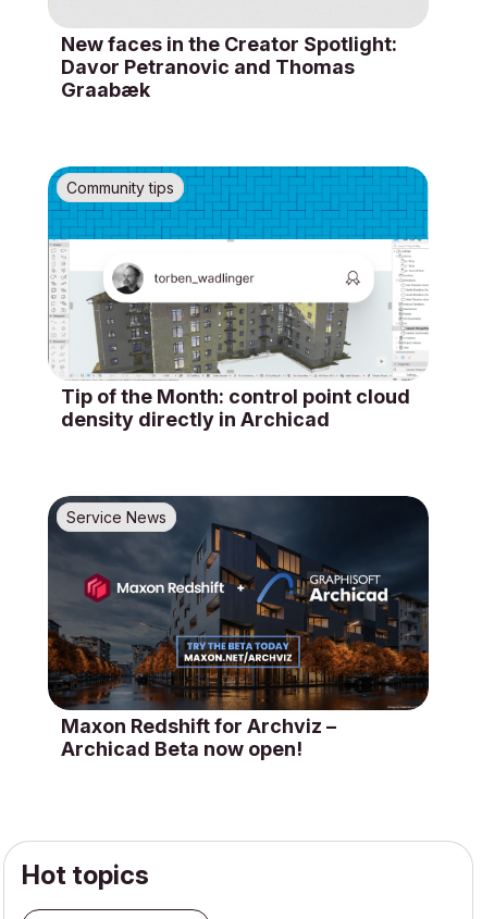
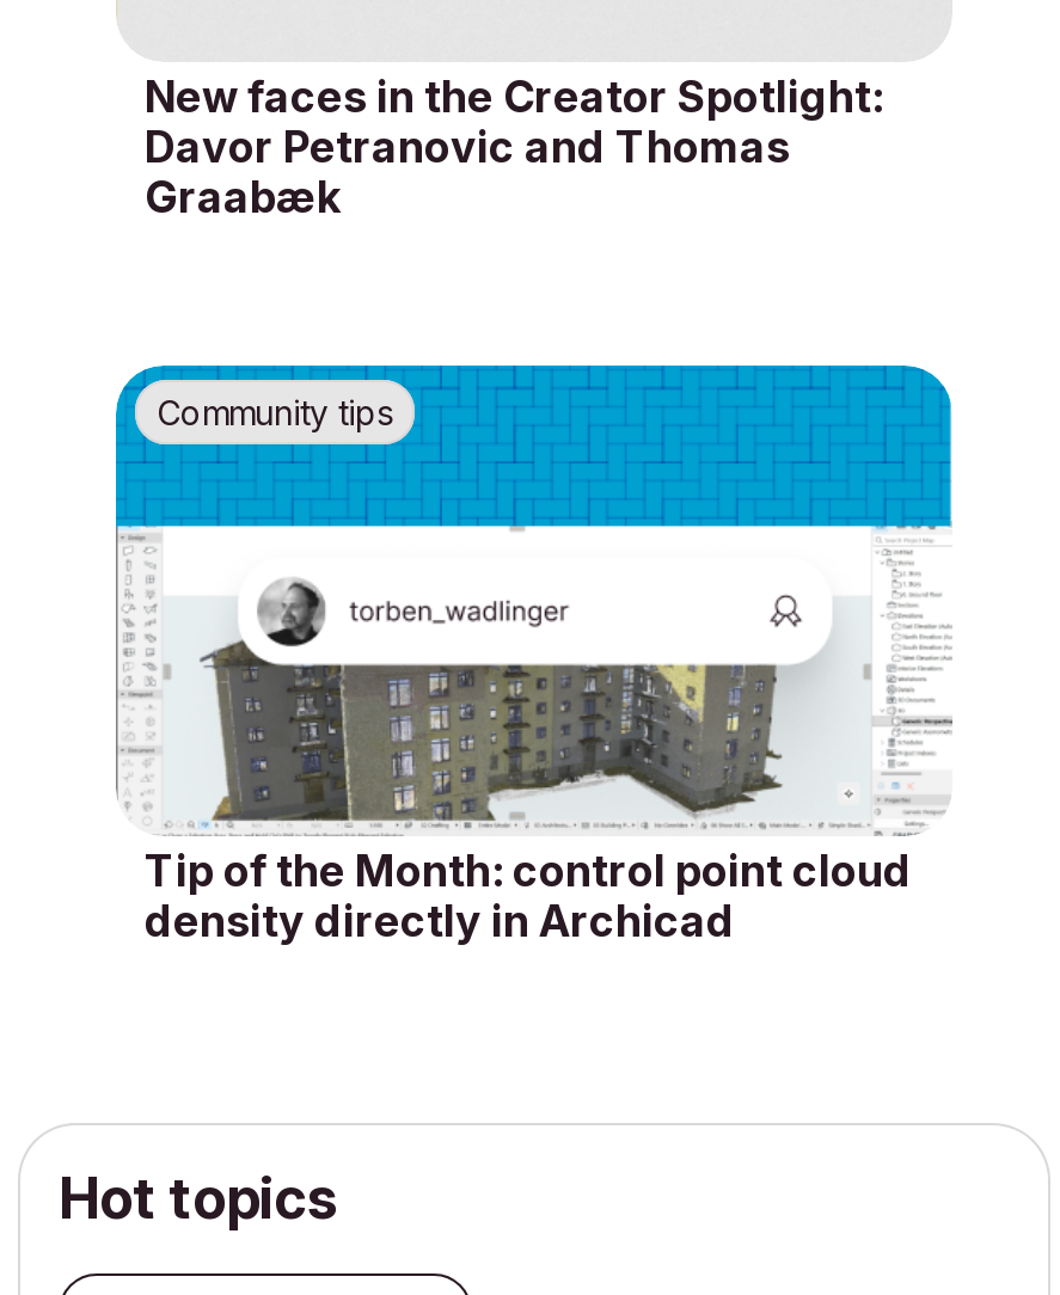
[47,495,430,711] [image] | Service News -> none
[61,714,336,760] Maxon Redshift for Archviz – | Archicad Beta now open! -> none

